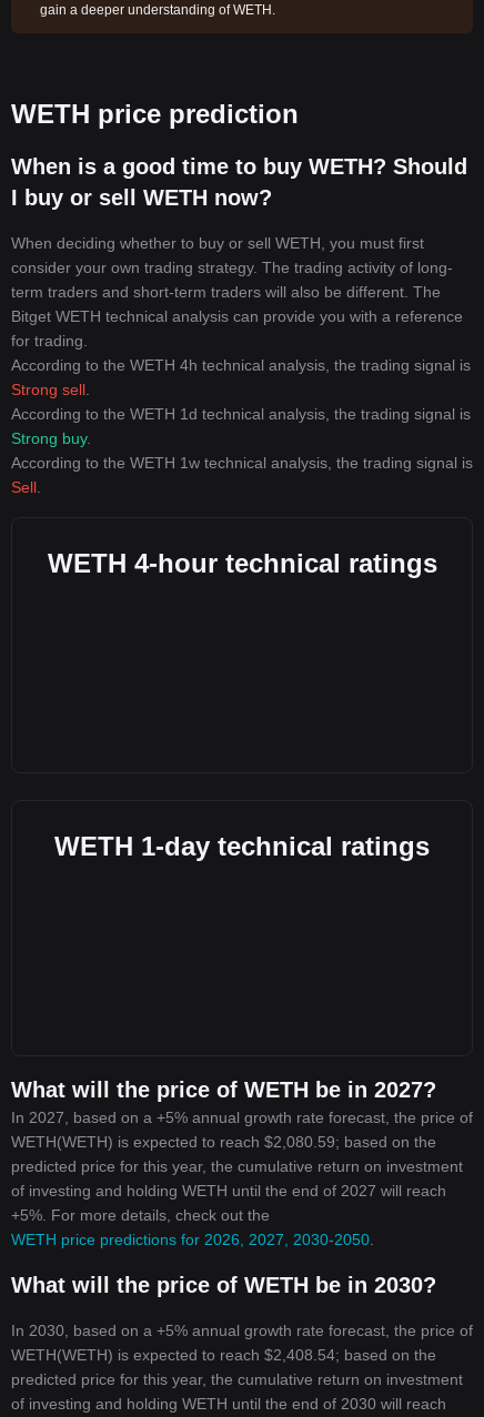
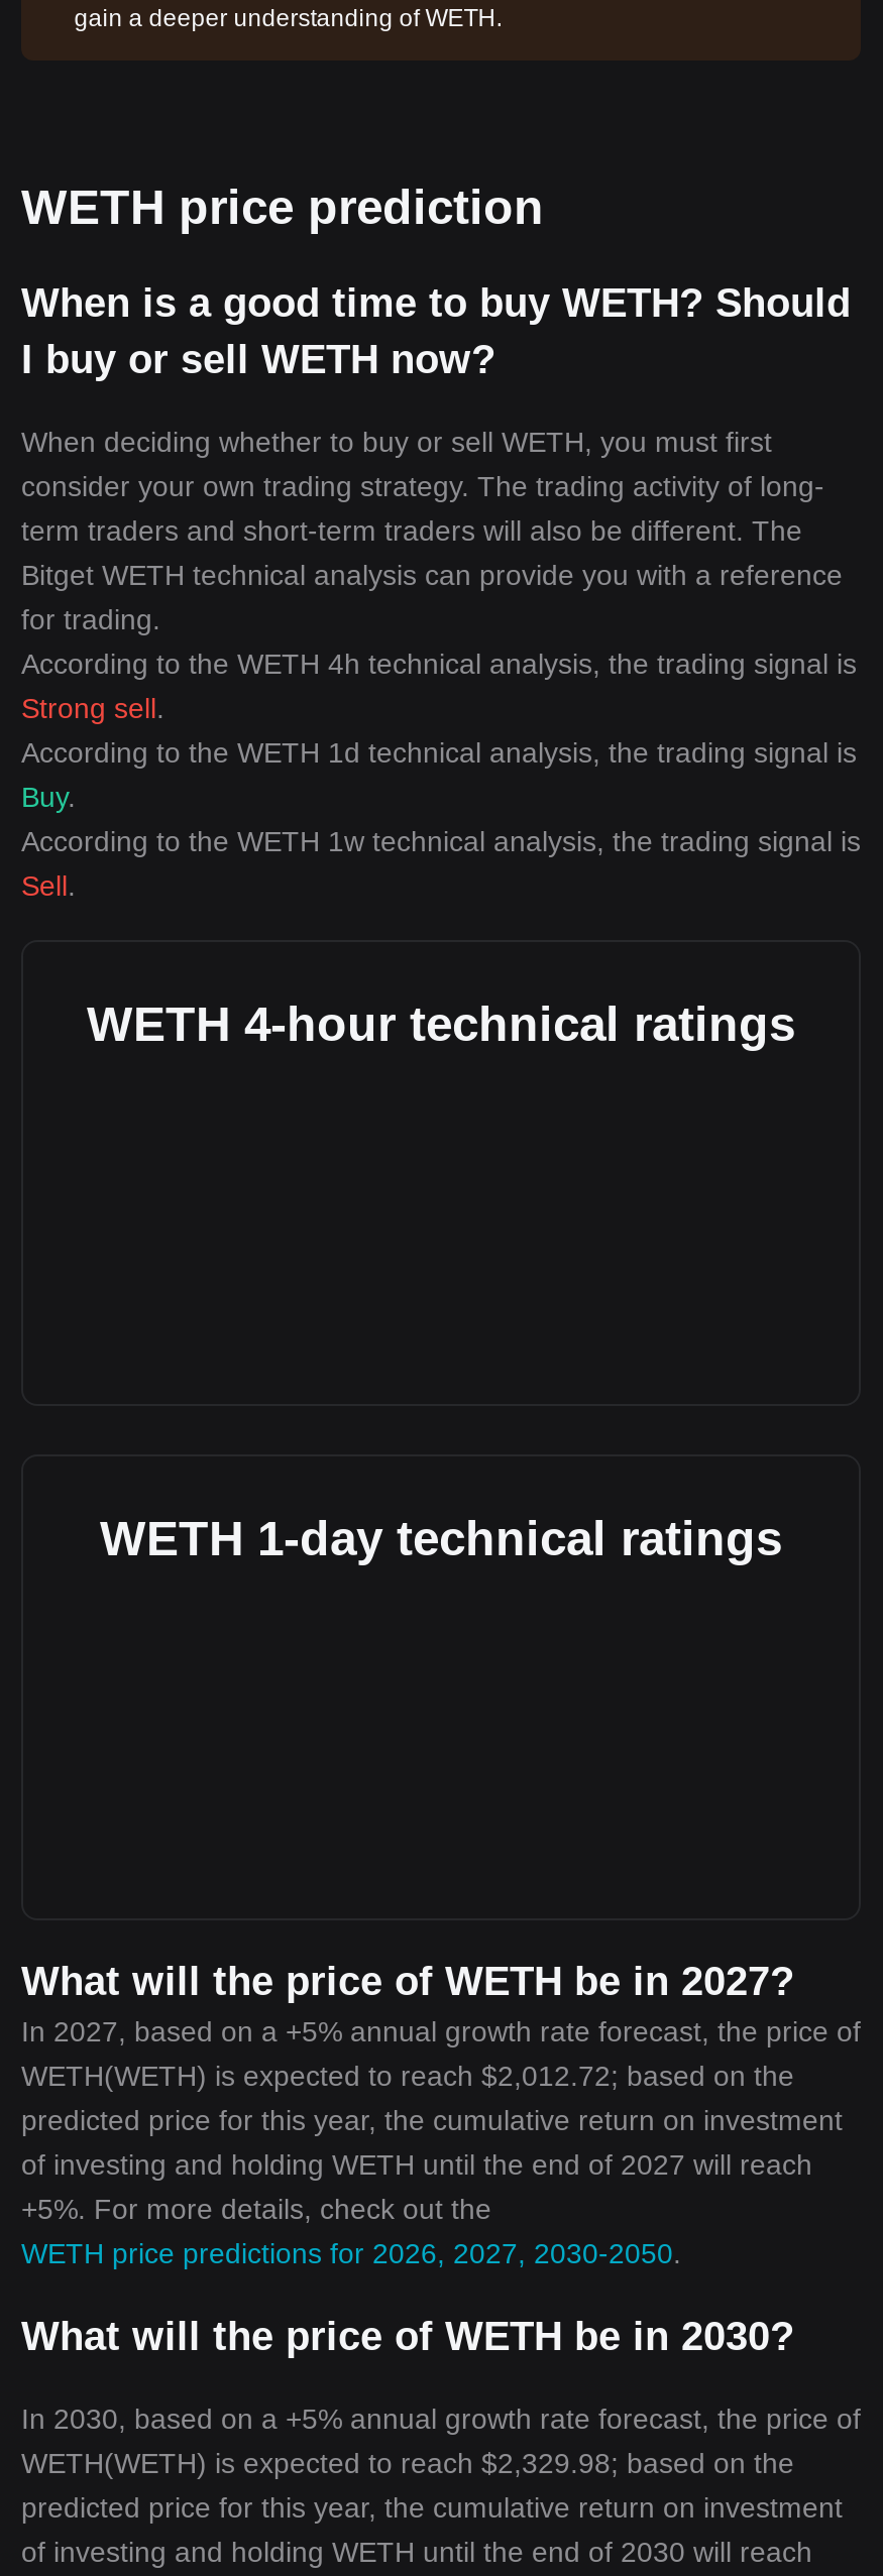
[11,429,91,447] Strong buy. -> [21,781,76,813] Buy.
[11,1133,436,1151] WETH(WETH) is expected to reach $2,080.59; based on the -> [21,2060,794,2092] WETH(WETH) is expected to reach $2,012.72; based on the
[11,1346,436,1364] WETH(WETH) is expected to reach $2,408.54; based on the -> [21,2447,794,2479] WETH(WETH) is expected to reach $2,329.98; based on the

